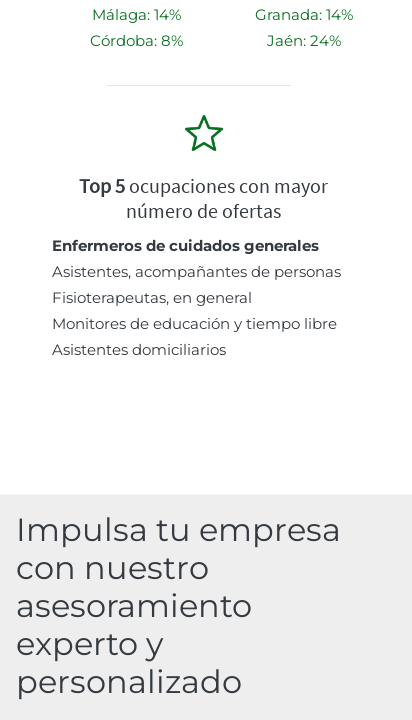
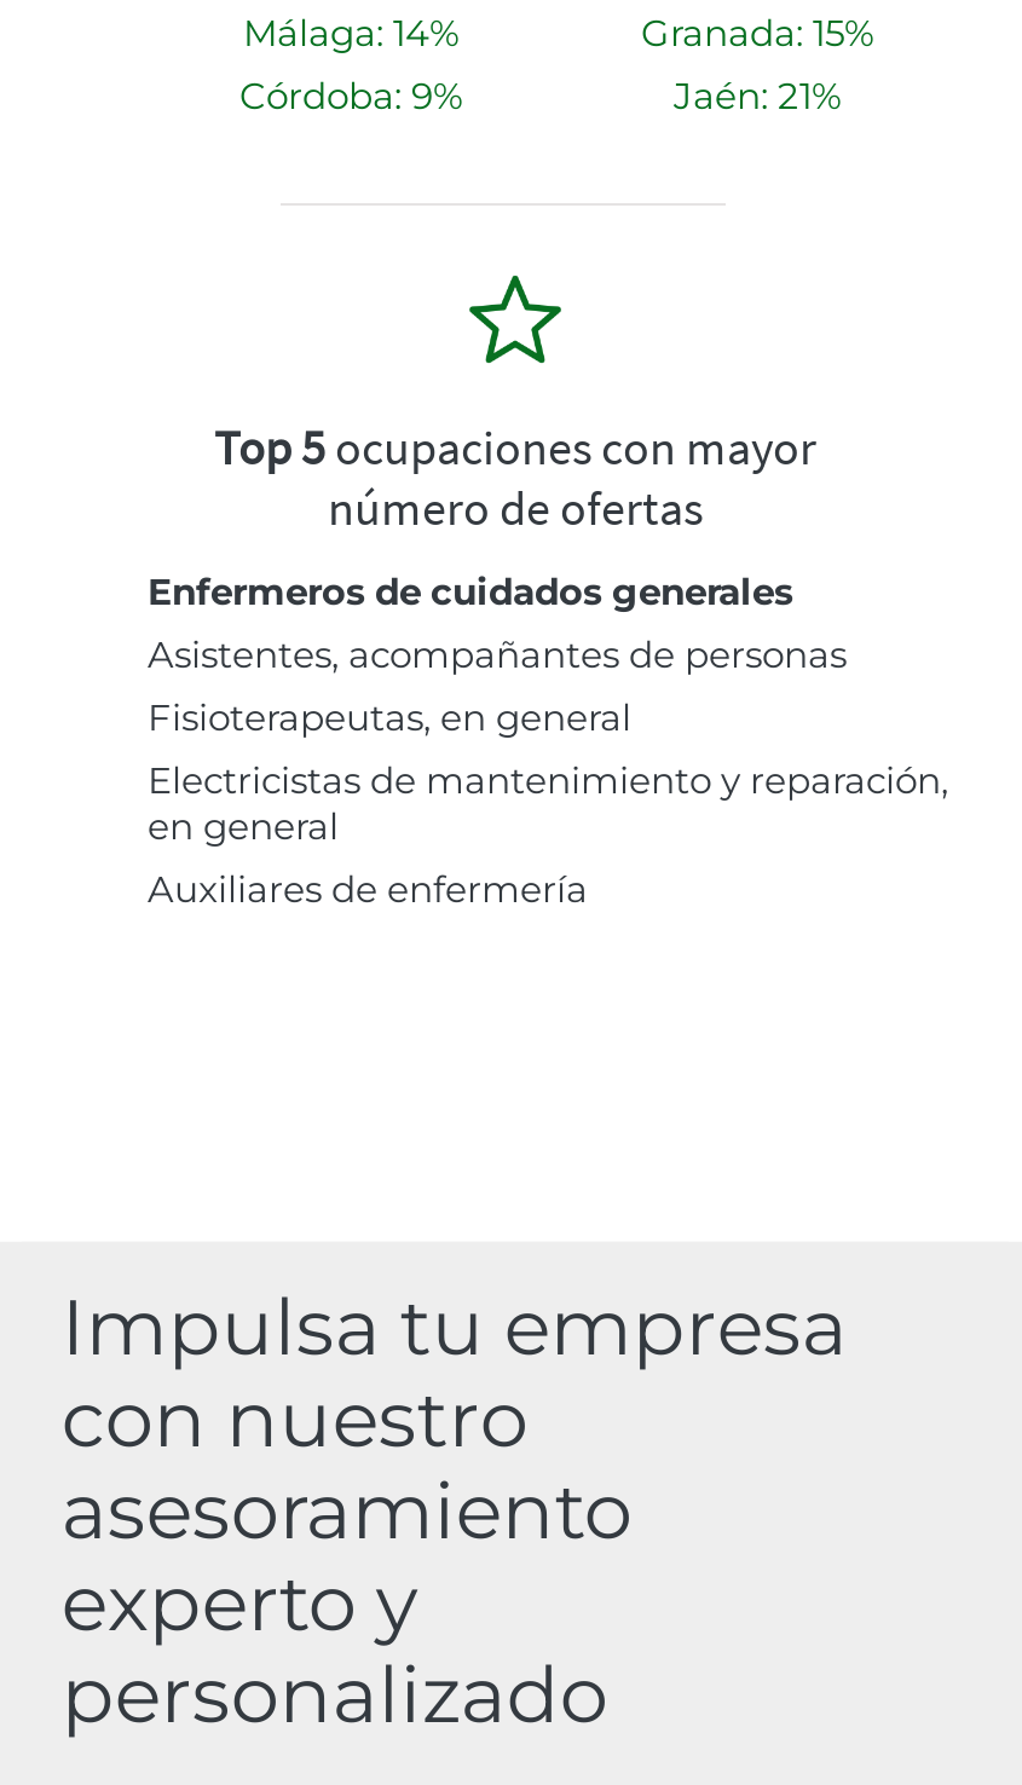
[255,5,353,24] Granada: 14% -> [641,11,873,57] Granada: 15%
[89,31,182,50] Córdoba: 8% -> [239,74,462,120] Córdoba: 9%
[267,31,341,50] Jaén: 24% -> [674,74,841,120] Jaén: 21%
[52,314,337,359] Monitores de educación y tiempo libre | Asistentes domiciliarios -> [148,759,948,913] Electricistas de mantenimiento y reparación, | en general | Auxiliares de enfermería

